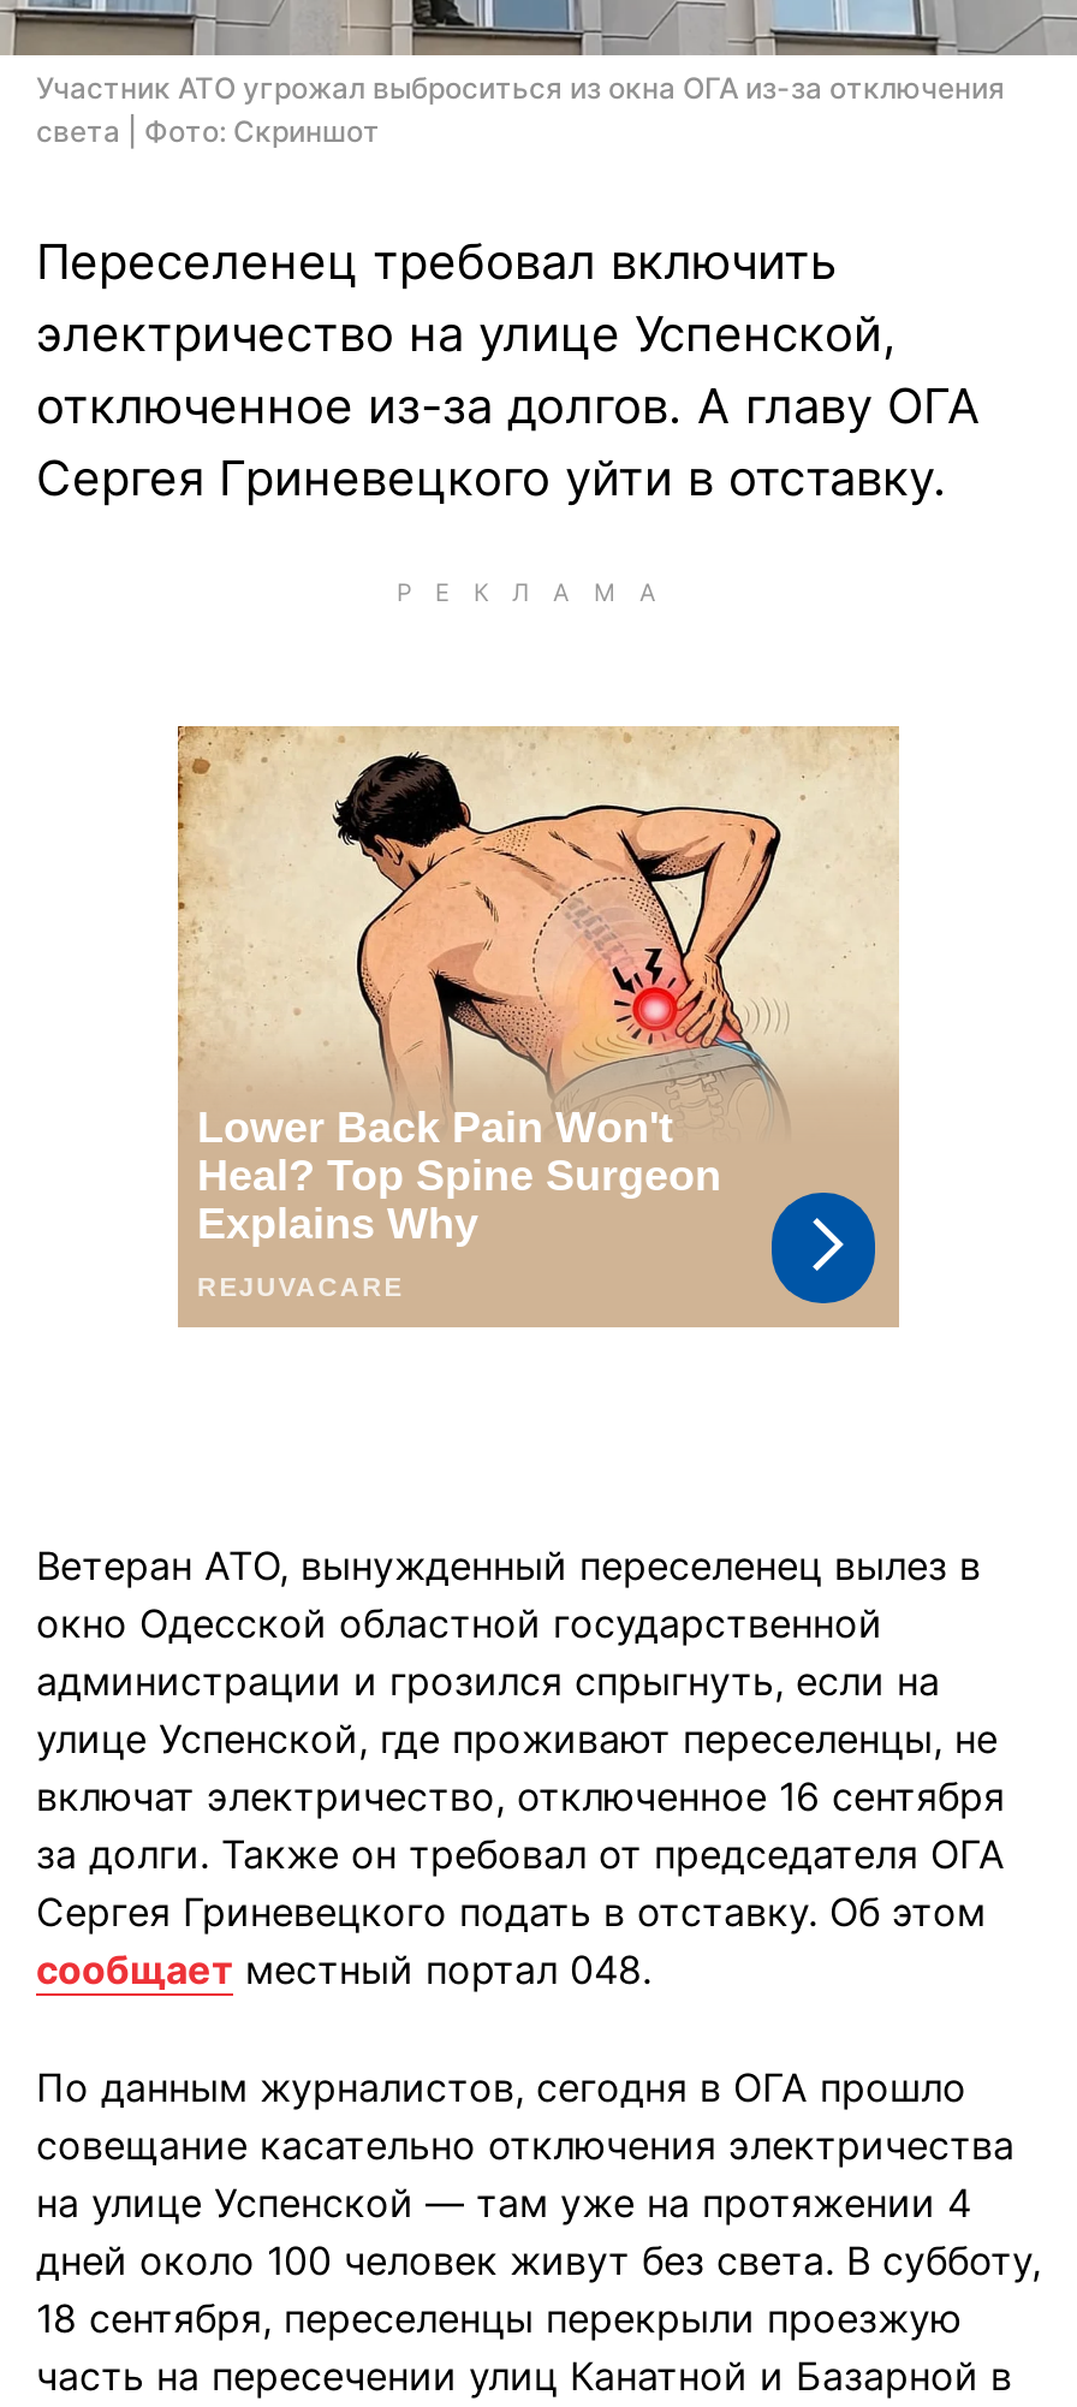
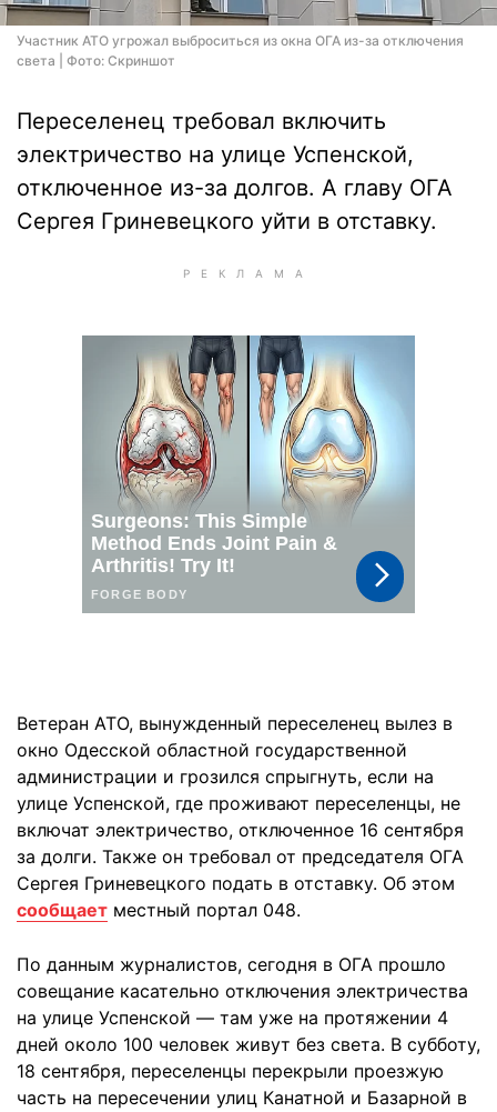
[175,724,902,1327] [image] -> [81,334,416,613] [image]

